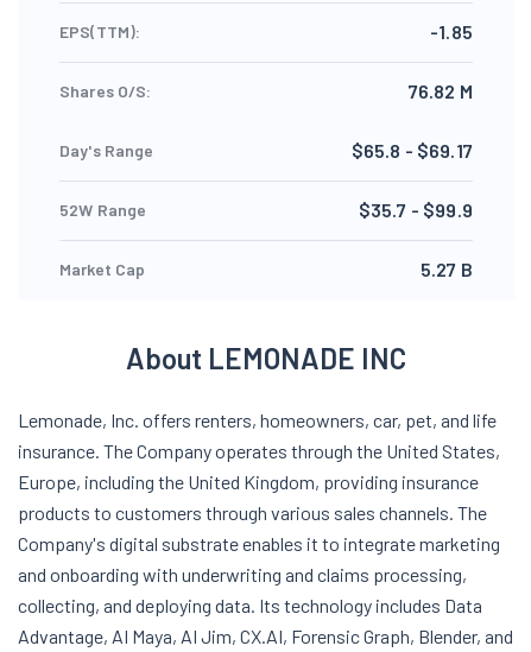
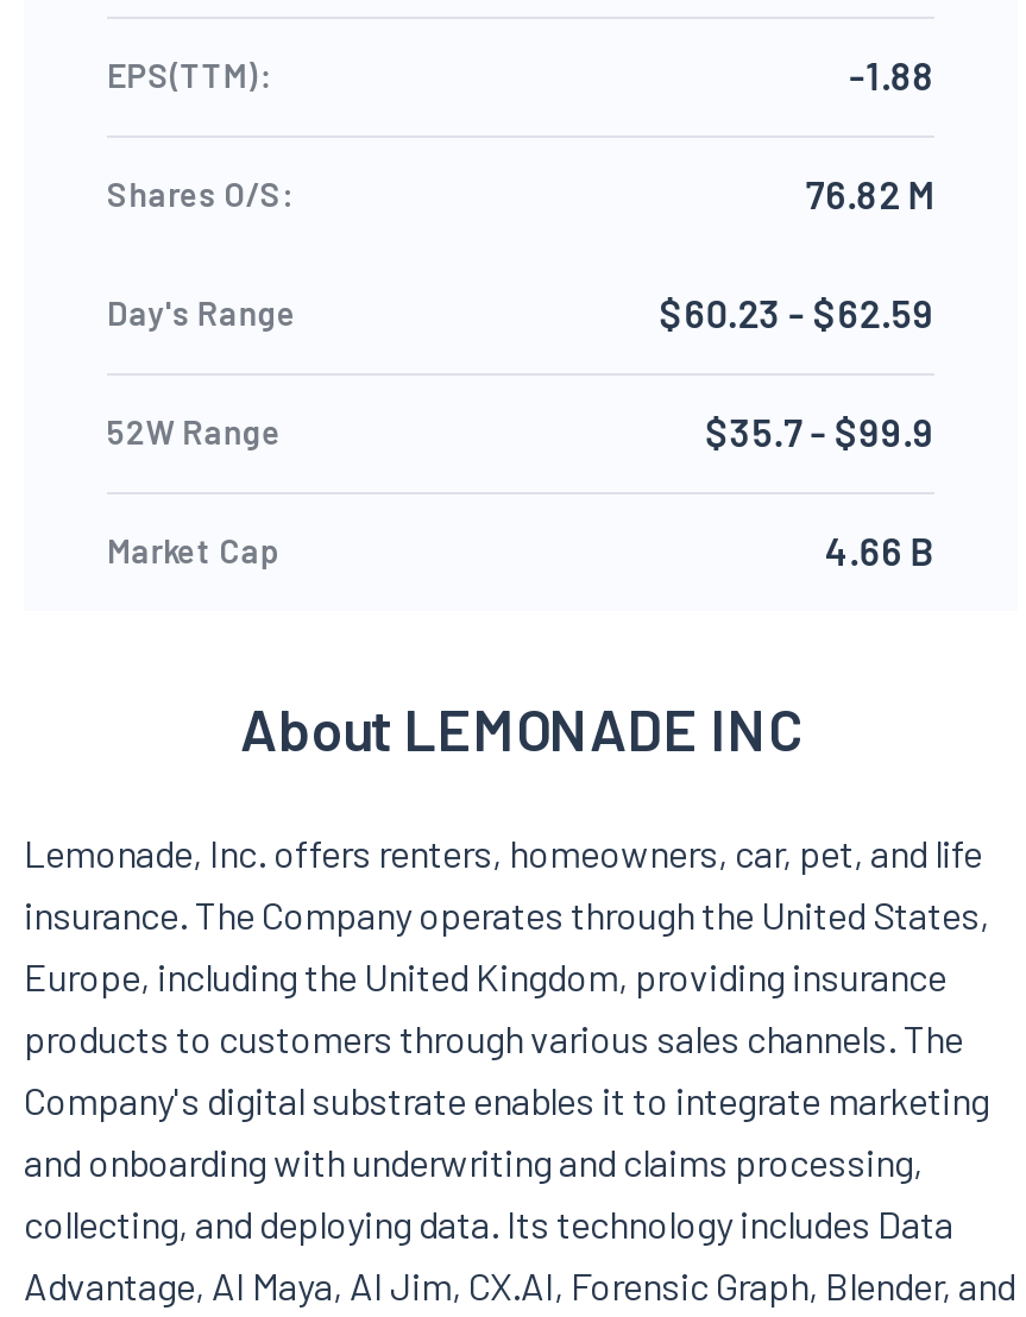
[430,20,473,43] -1.85 -> [849,52,934,97] -1.88
[351,139,473,162] $65.8 - $69.17 -> [660,290,934,335] $60.23 - $62.59
[421,258,473,280] 5.27 B -> [825,528,934,573] 4.66 B

